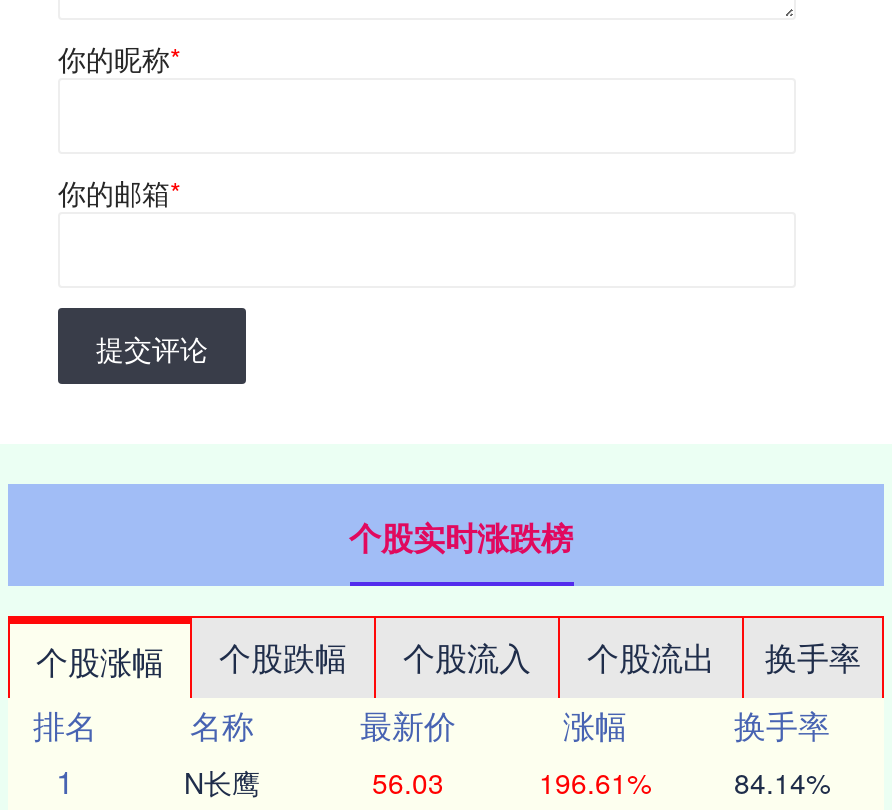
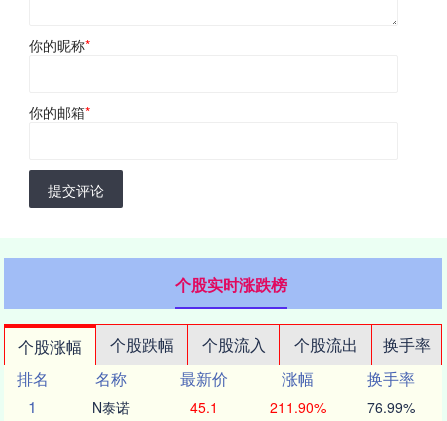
[184,762,260,802] N长鹰 -> [92,397,130,417] N泰诺
[372,762,444,802] 56.03 -> [190,397,218,417] 45.1
[539,762,651,802] 196.61% -> [269,397,325,417] 211.90%
[734,762,830,802] 84.14% -> [367,397,415,417] 76.99%

